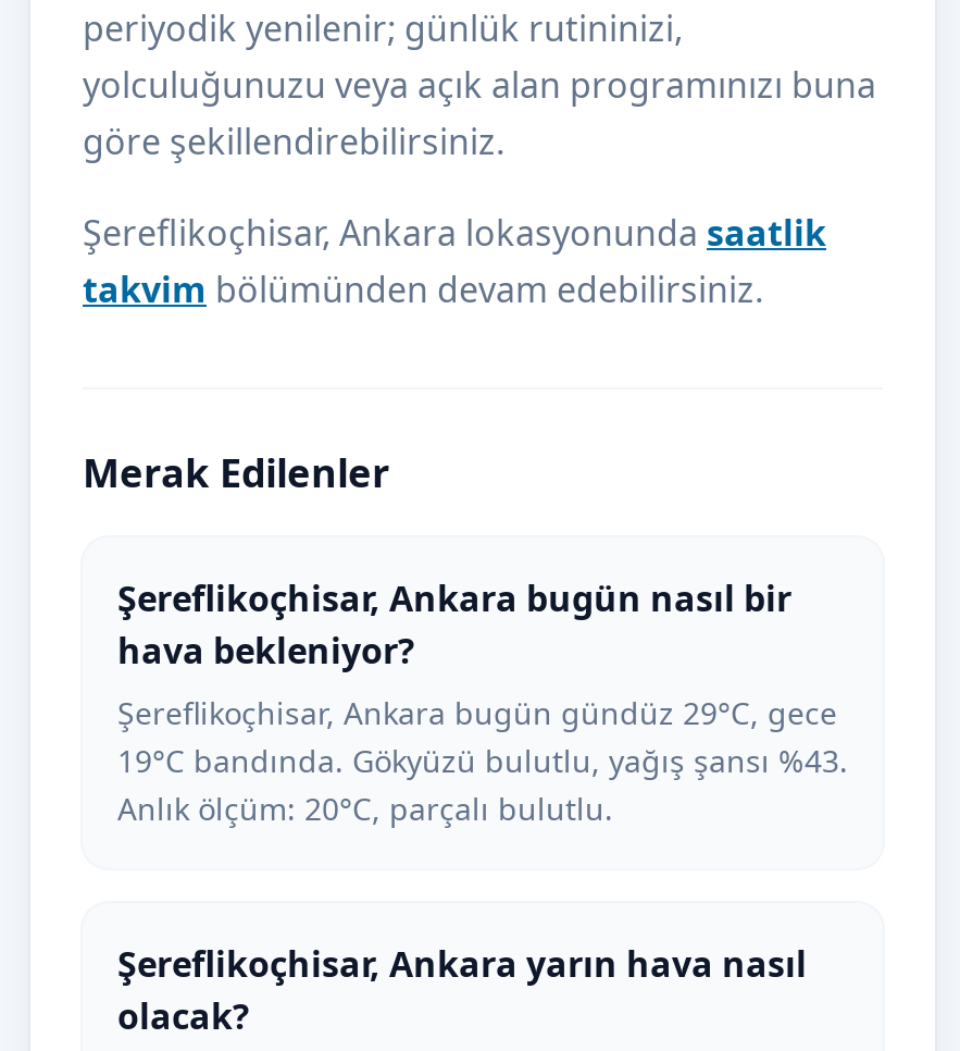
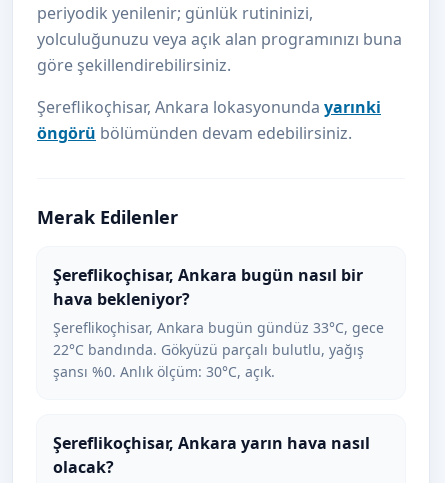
[83,209,826,257] Şereflikoçhisar, Ankara lokasyonunda saatlik -> [37,96,381,118] Şereflikoçhisar, Ankara lokasyonunda yarınki
[83,265,763,313] takvim bölümünden devam edebilirsiniz. -> [37,122,352,144] öngörü bölümünden devam edebilirsiniz.
[117,692,848,829] Şereflikoçhisar, Ankara bugün gündüz 29°C, gece | 19°C bandında. Gökyüzü bulutlu, yağış şansı %43. | Anlık ölçüm: 20°C, parçalı bulutlu. -> [53,318,384,381] Şereflikoçhisar, Ankara bugün gündüz 33°C, gece | 22°C bandında. Gökyüzü parçalı bulutlu, yağış | şansı %0. Anlık ölçüm: 30°C, açık.

